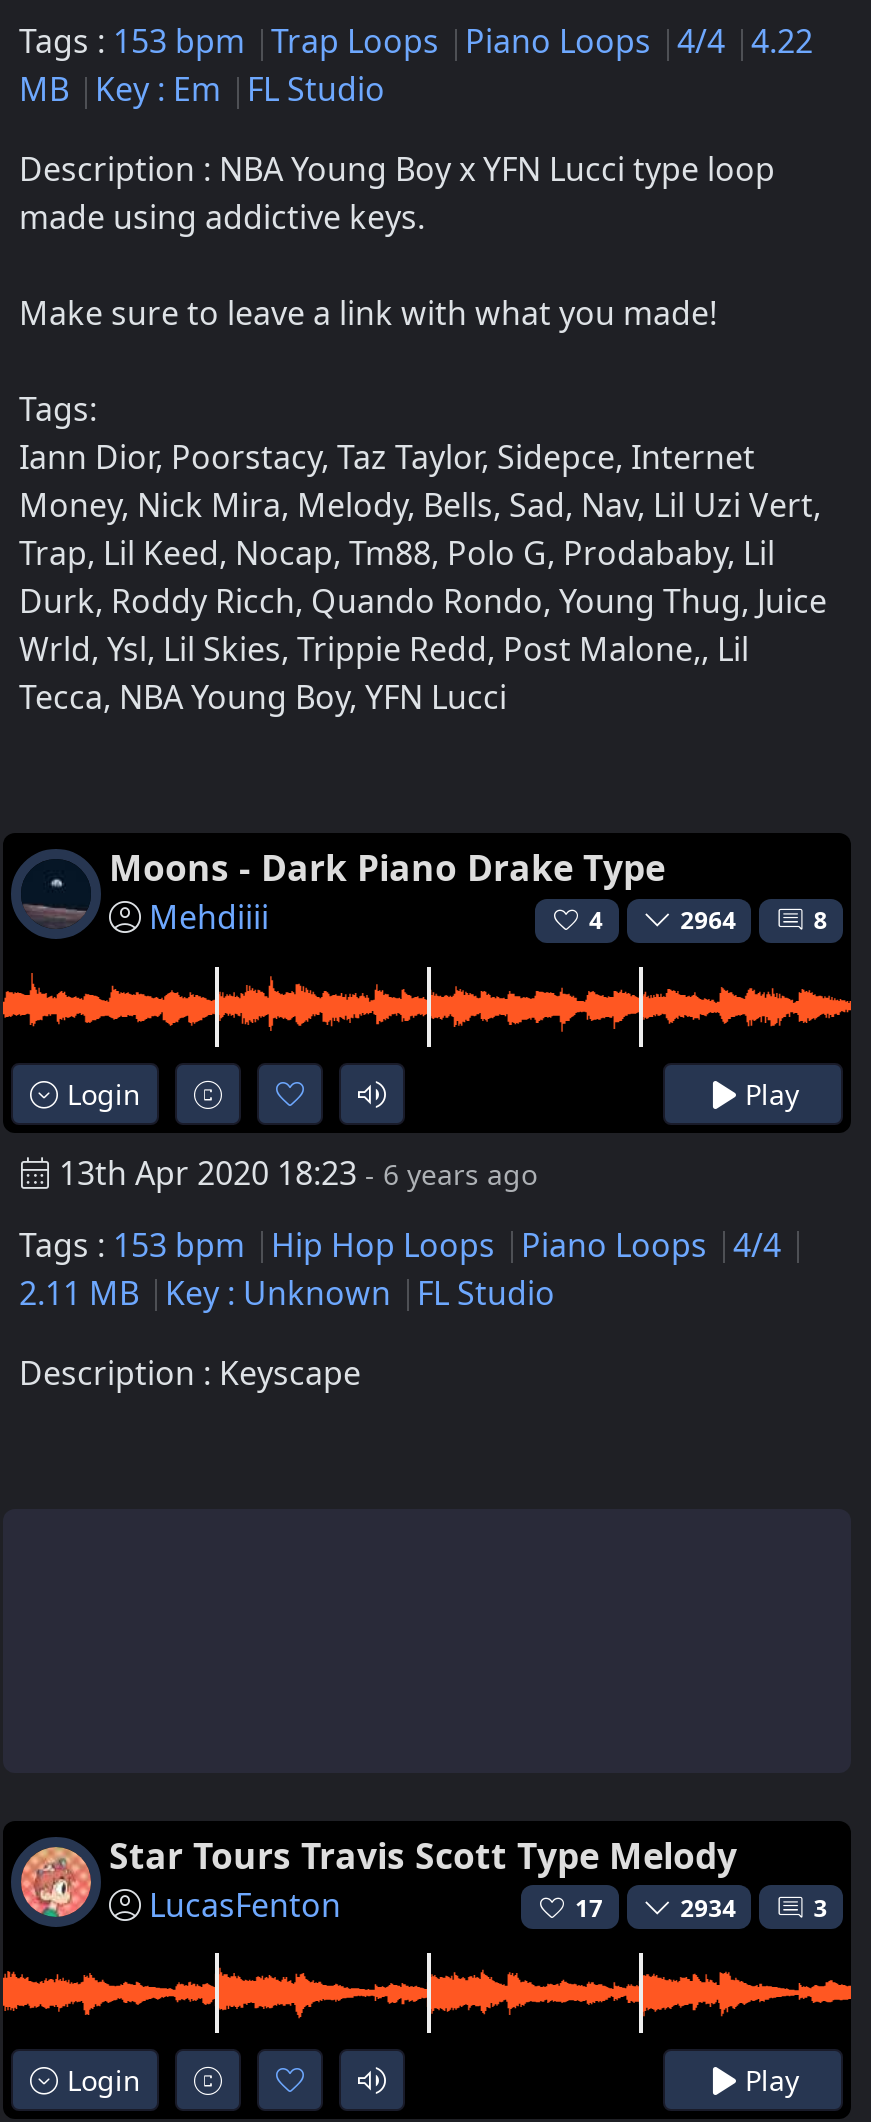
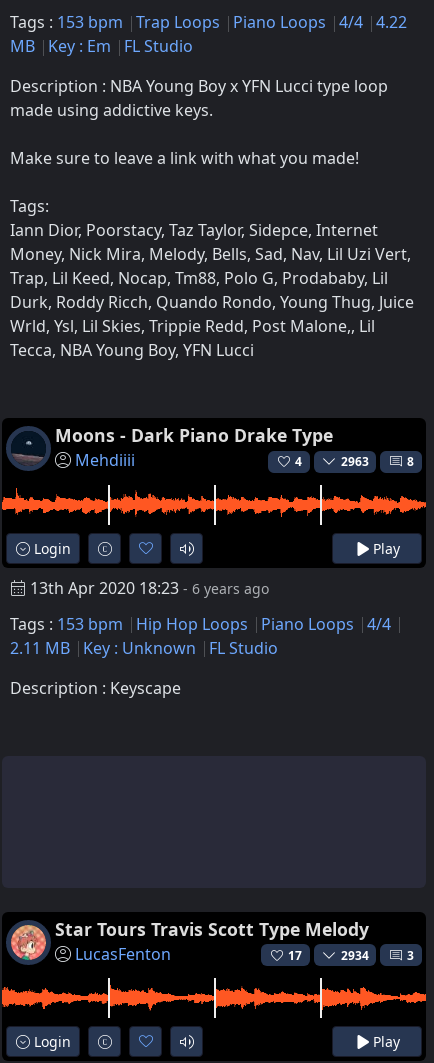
[680,904,736,938] 2964 -> [341,453,369,470] 2963

